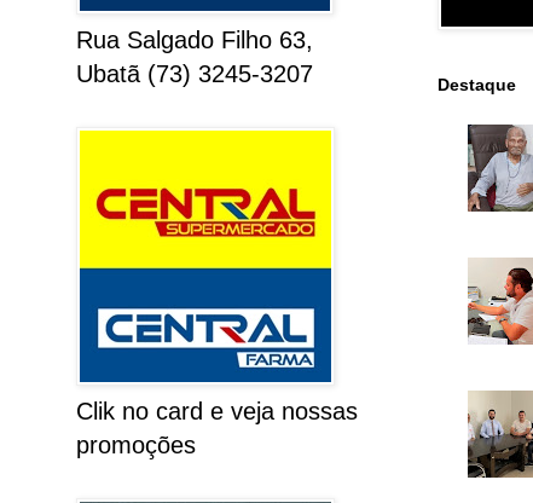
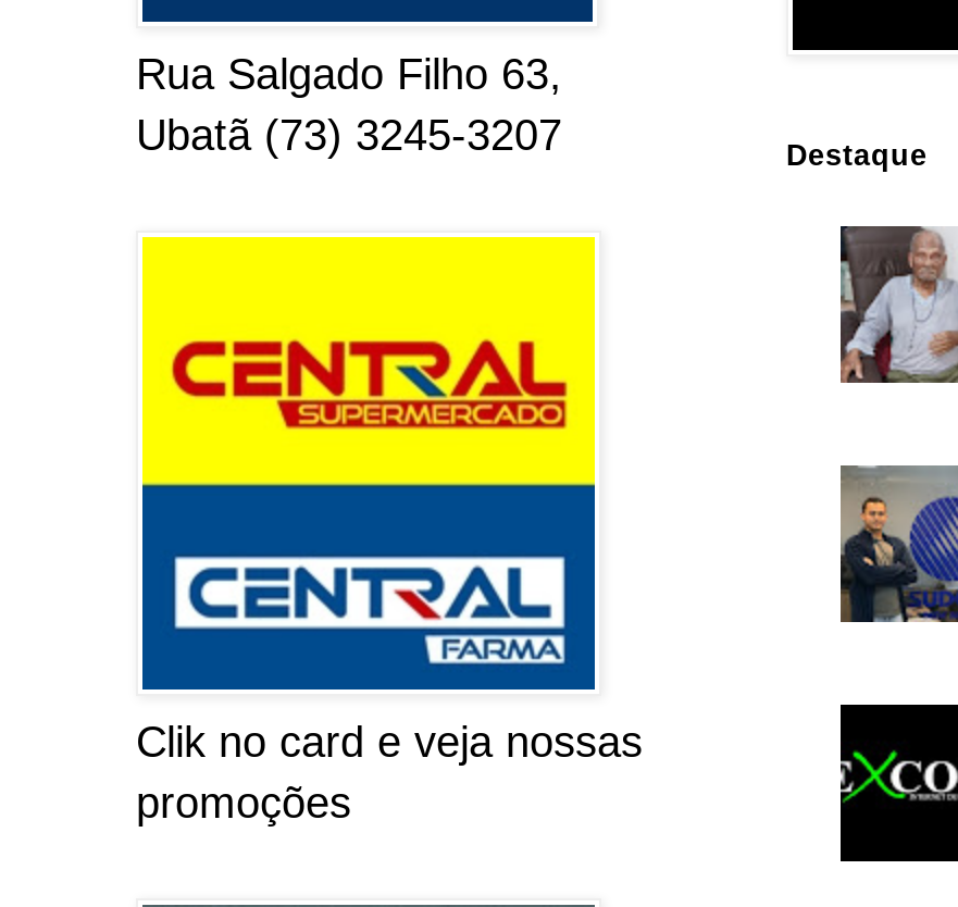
[468,259,529,345] [image] -> [838,465,951,624] [image]
[467,391,529,479] [image] -> [838,703,951,863] [image]

